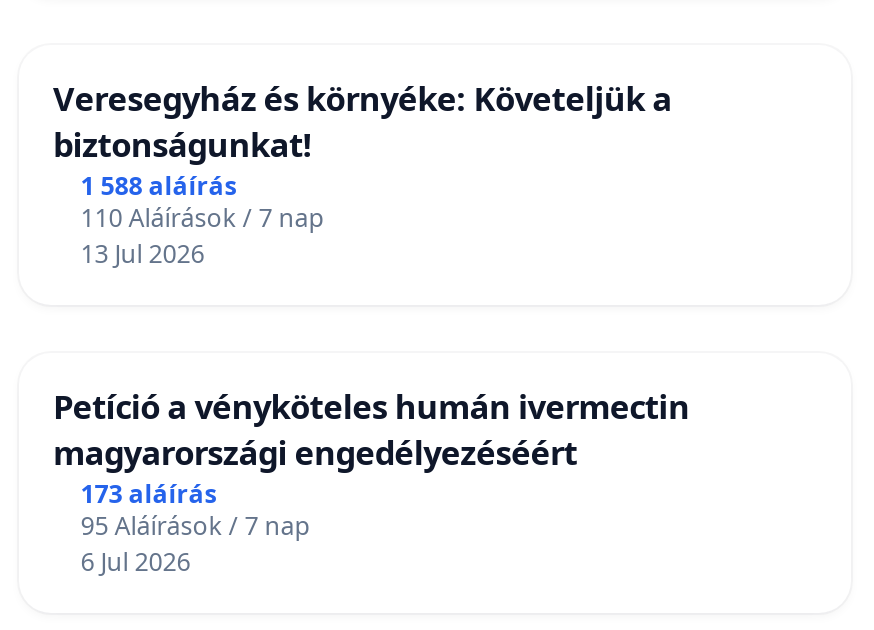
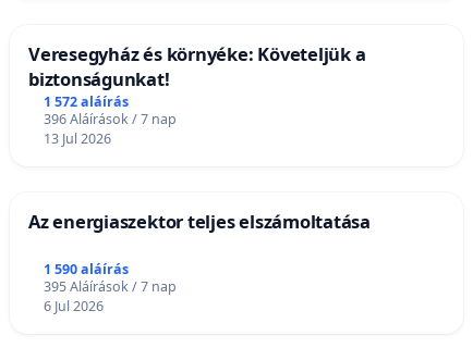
[81,169,237,203] 1 588 aláírás -> [43,93,128,111] 1 572 aláírás
[81,201,325,235] 110 Aláírások / 7 nap -> [43,110,176,128] 396 Aláírások / 7 nap
[53,383,689,543] Petíció a vényköteles humán ivermectin | magyarországi engedélyezéséért | 173 aláírás | 95 Aláírások / 7 nap -> [28,209,371,296] Az energiaszektor teljes elszámoltatása | 1 590 aláírás | 395 Aláírások / 7 nap

